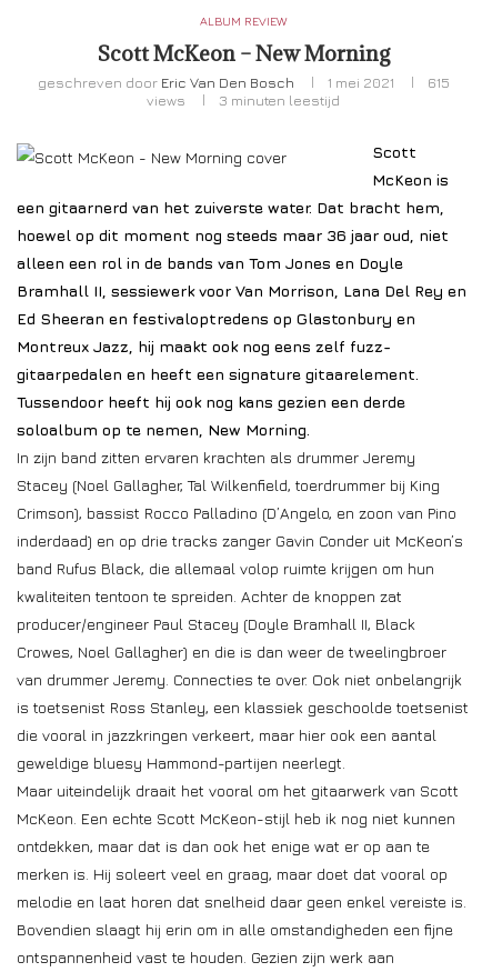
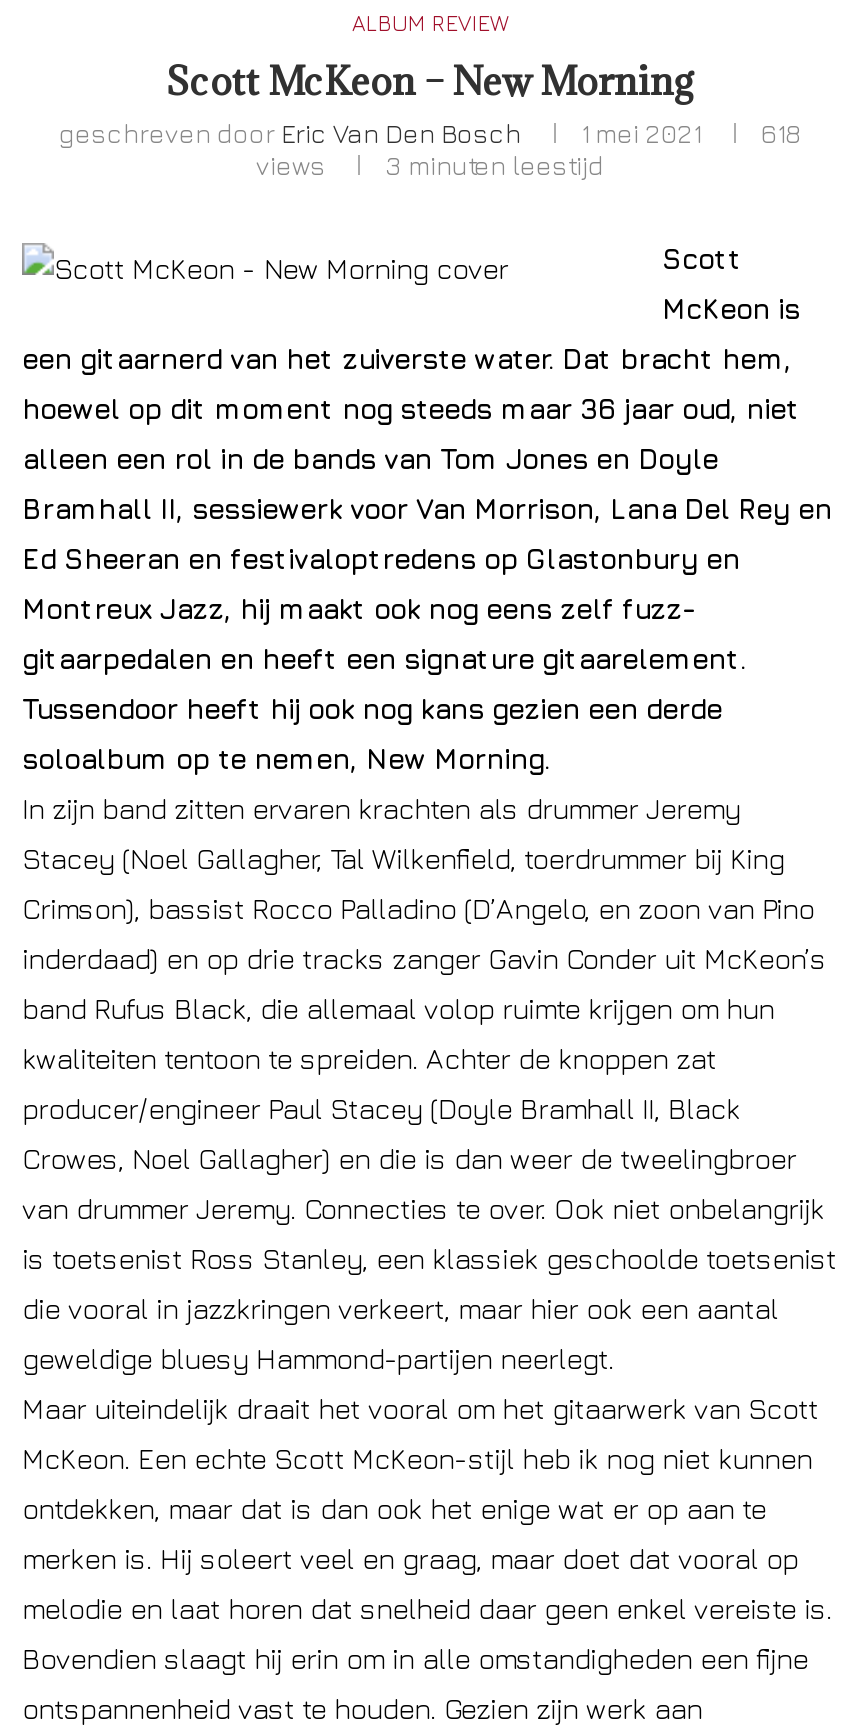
[37,73,449,91] geschreven door Eric Van Den Bosch 1 mei 2021 615 -> [59,117,801,149] geschreven door Eric Van Den Bosch 1 mei 2021 618

